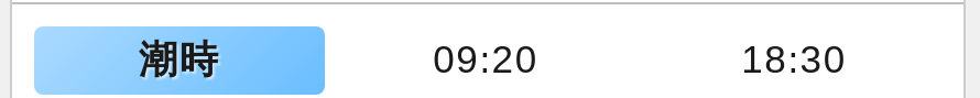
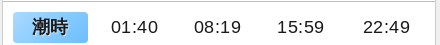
[433,37,847,81] 09:20 | 18:30 -> [111,17,410,37] 01:40 | 08:19 | 15:59 | 22:49

